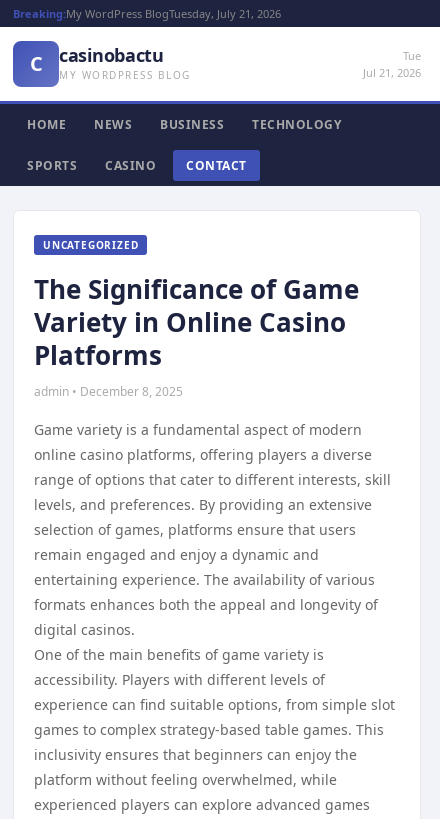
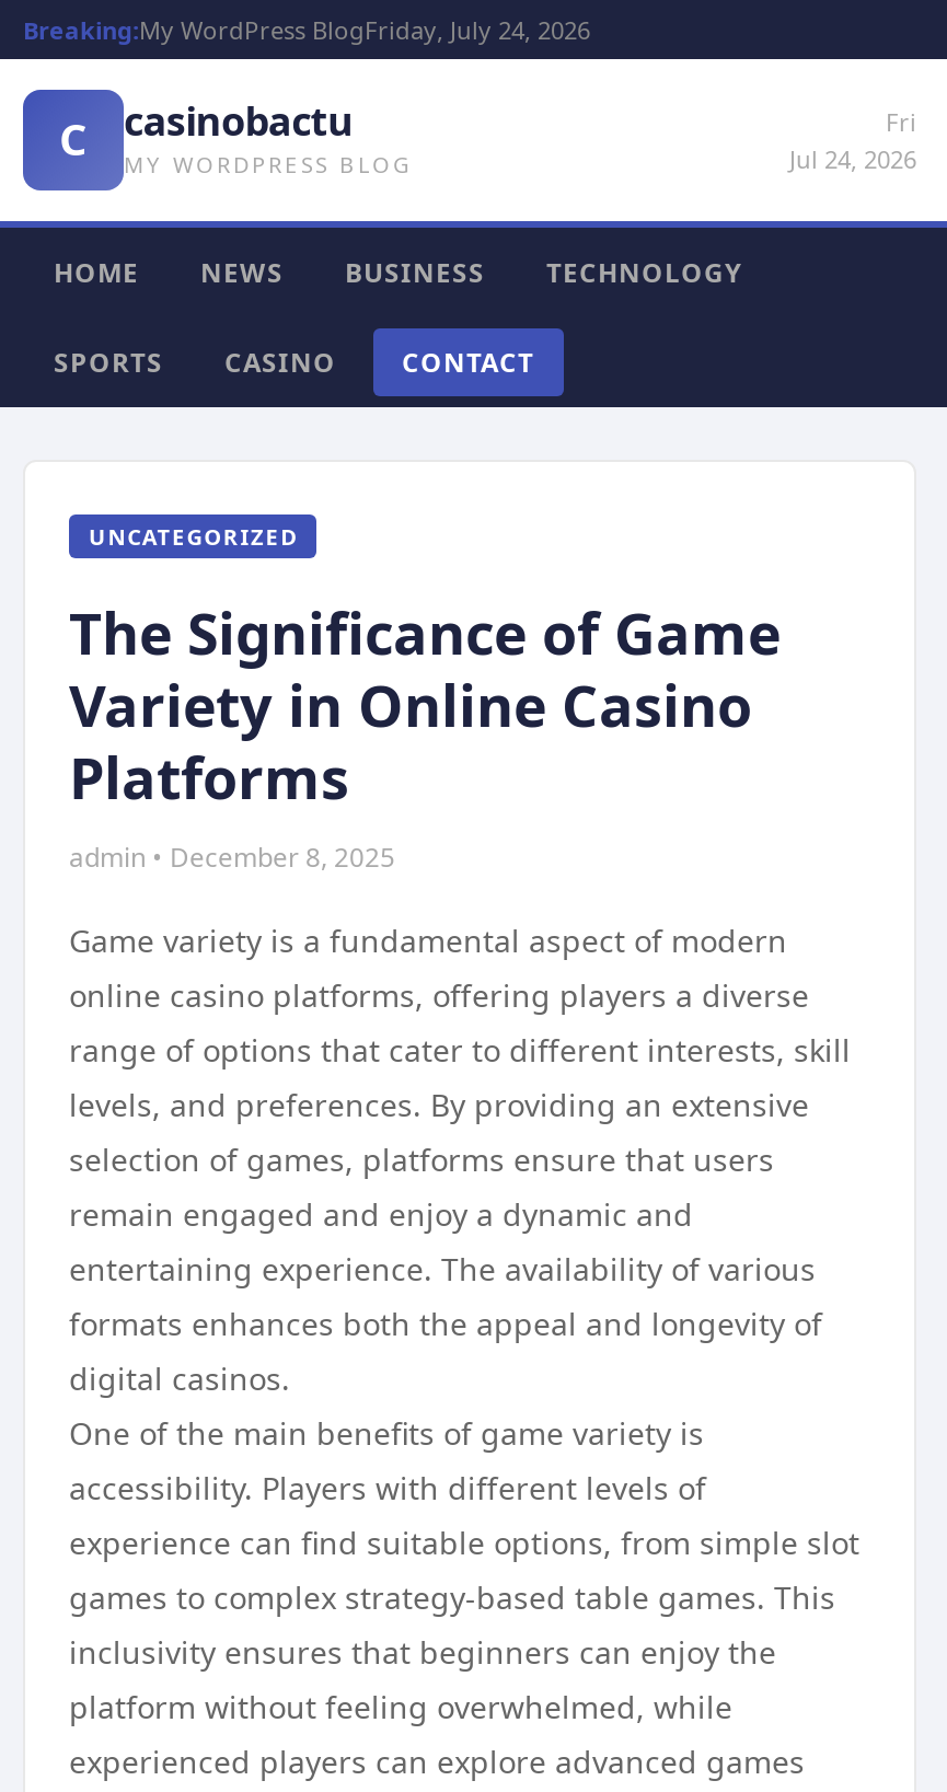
[13,6,281,21] Breaking:My WordPress BlogTuesday, July 21, 2026 -> [23,13,590,46] Breaking:My WordPress BlogFriday, July 24, 2026
[363,48,421,80] Tue | Jul 21, 2026 -> [789,105,916,175] Fri | Jul 24, 2026

